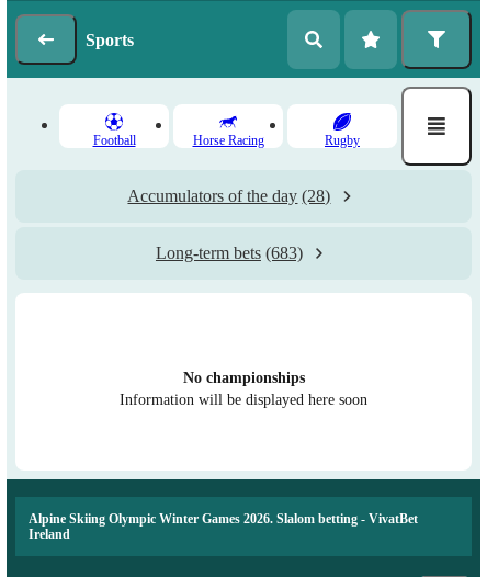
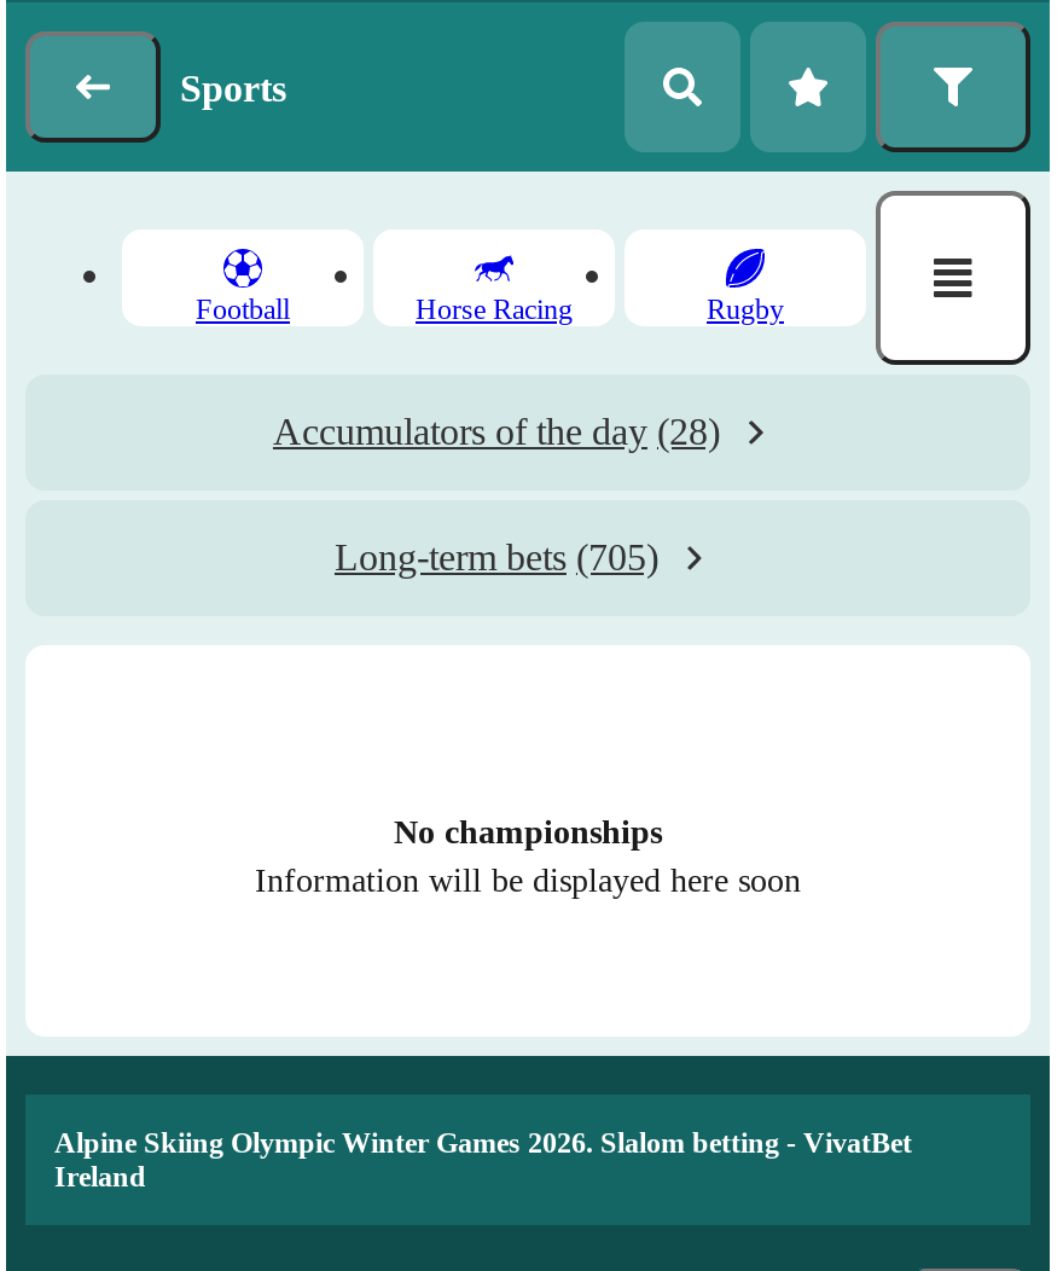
[156,244,303,262] Long-term bets (683) -> [335,536,658,578] Long-term bets (705)

